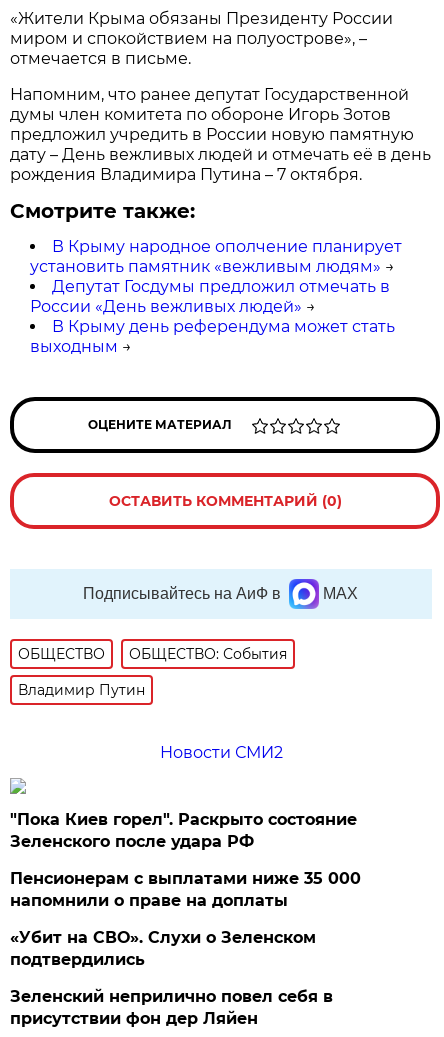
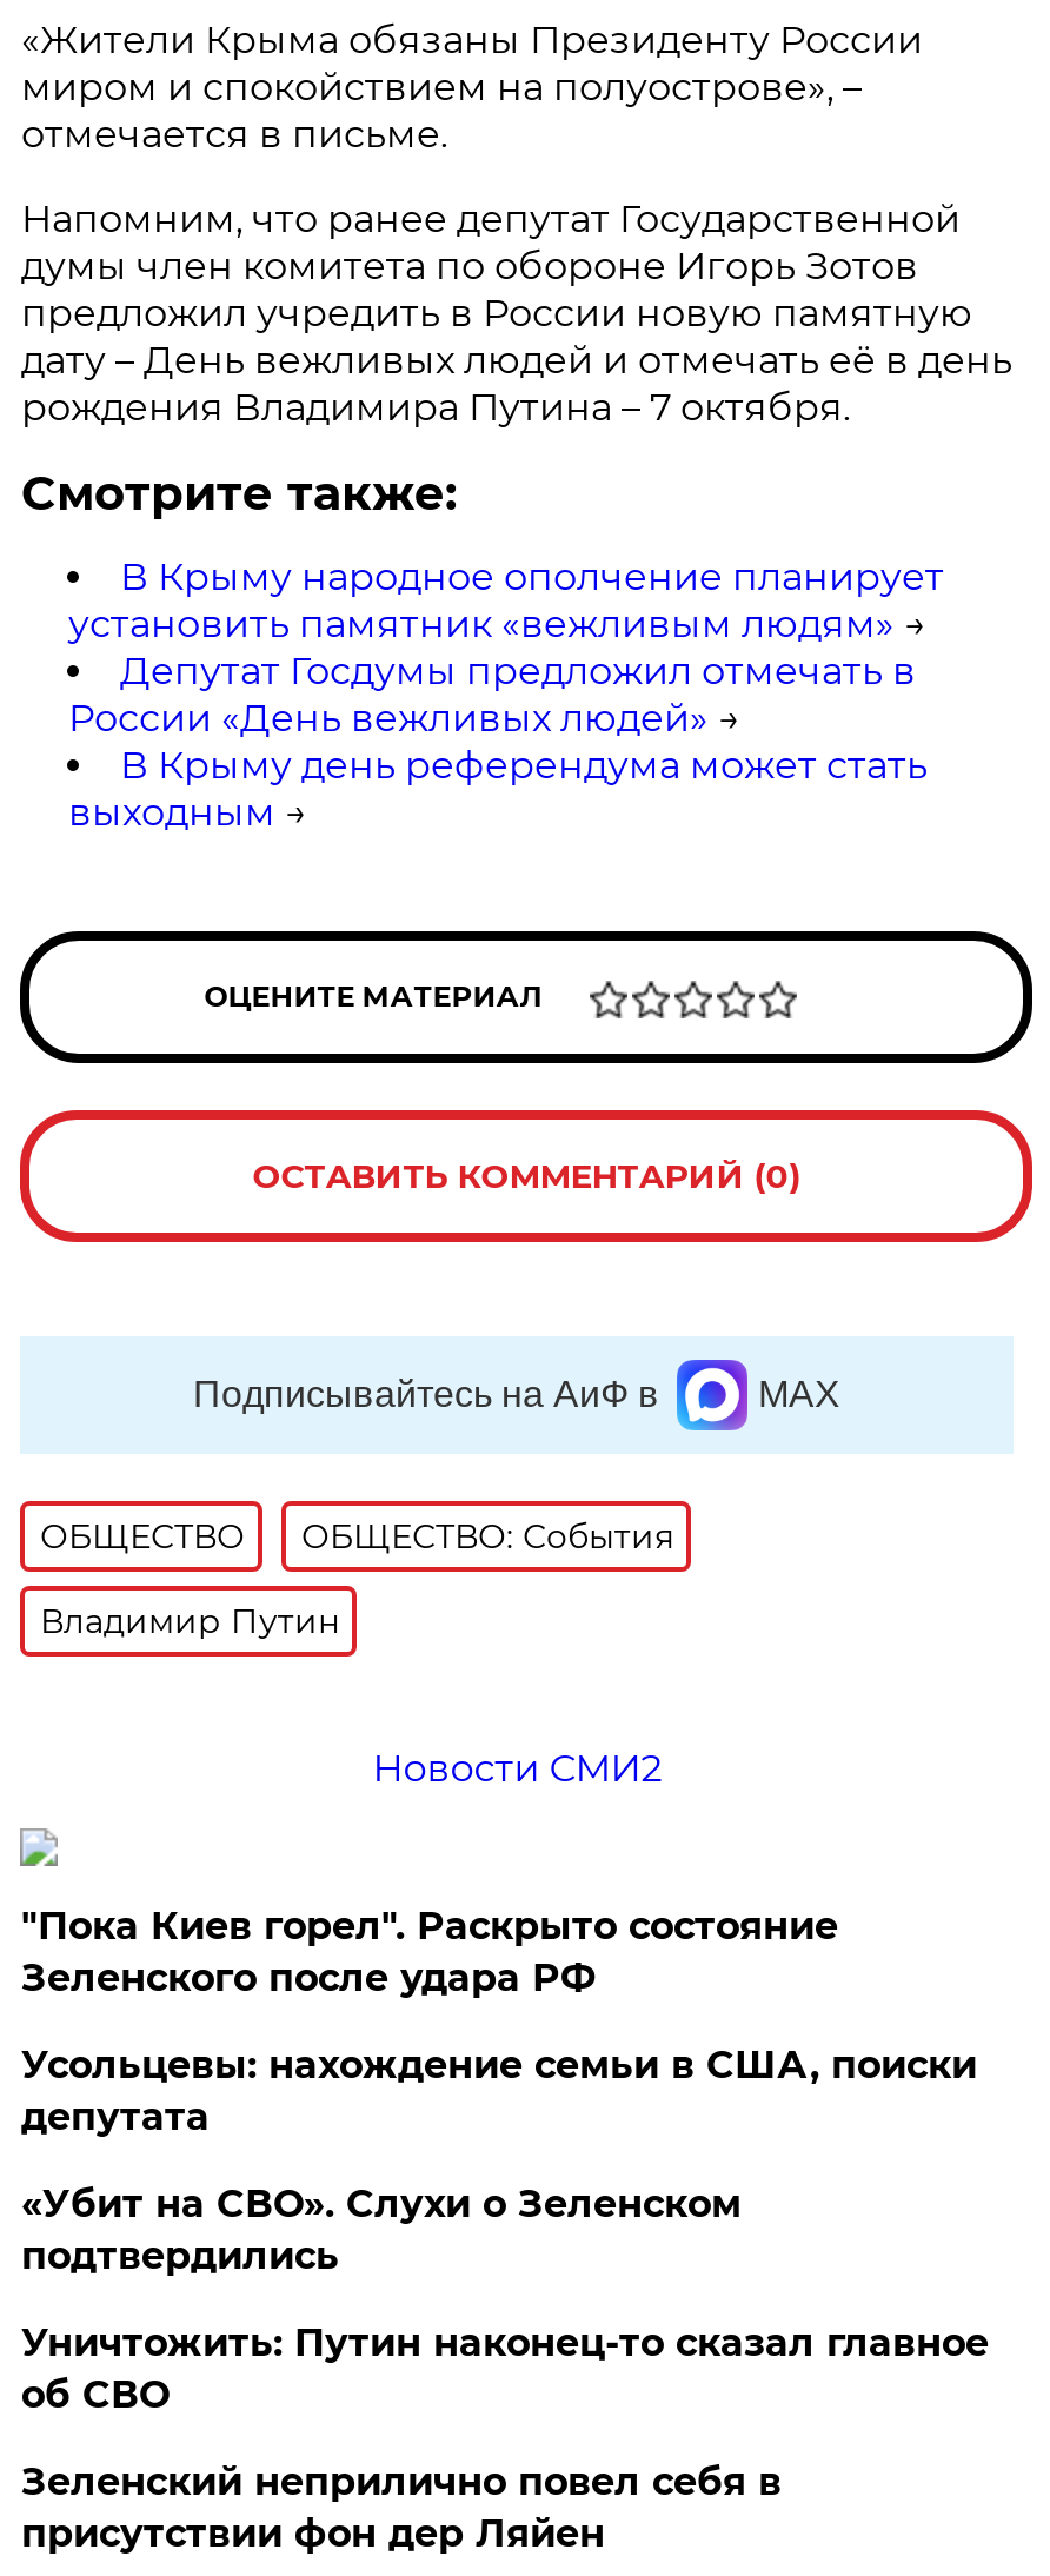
[10,869,361,910] Пенсионерам с выплатами ниже 35 000 | напомнили о праве на доплаты -> [21,2042,977,2139] Усольцевы: нахождение семьи в США, поиски | депутата
none -> [21,2320,989,2417] Уничтожить: Путин наконец-то сказал главное | об СВО

